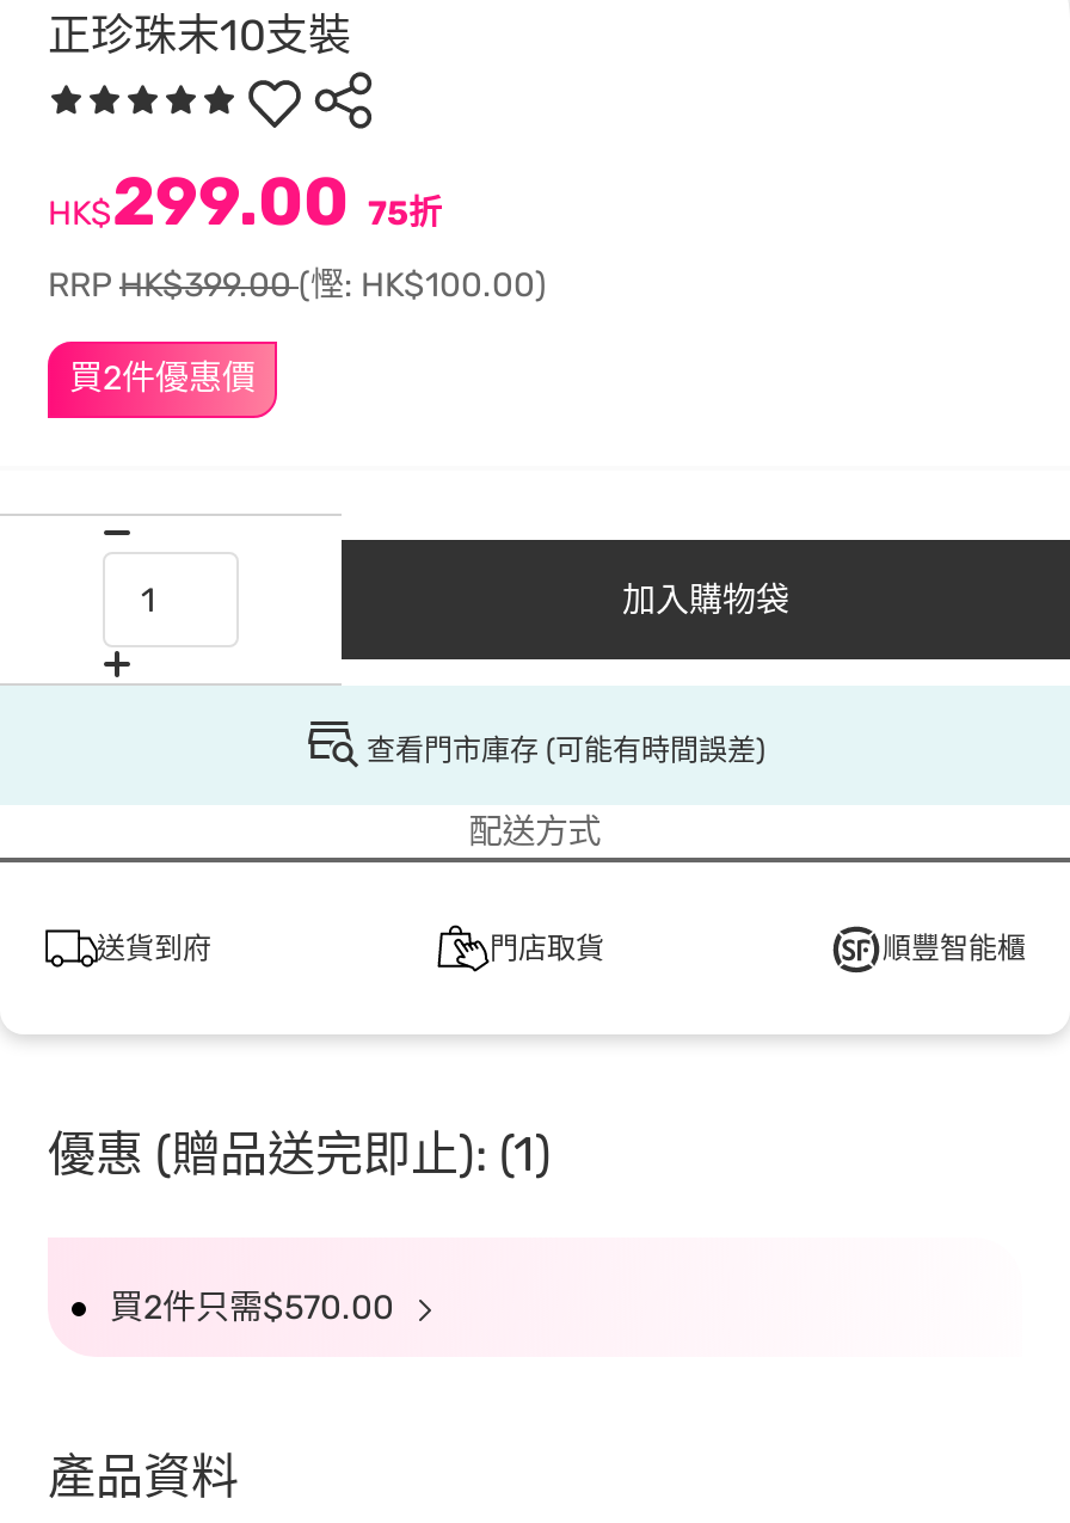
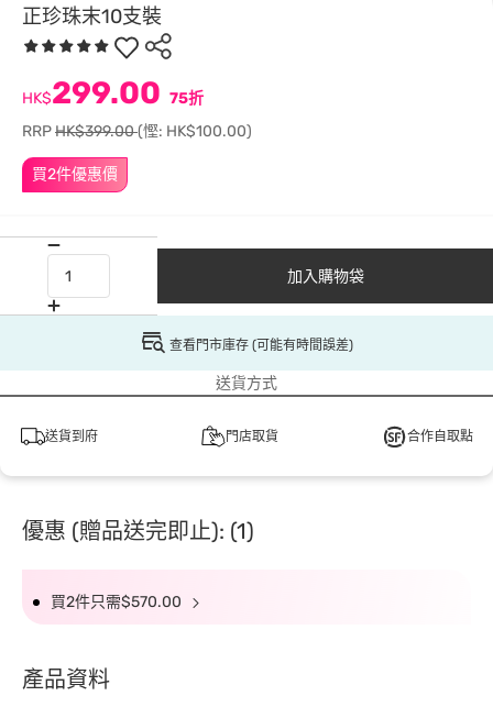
[469,812,601,853] 配送方式 -> [216,374,277,393] 送貨方式
[883,932,1026,965] 順豐智能櫃 -> [407,429,473,444] 合作自取點

